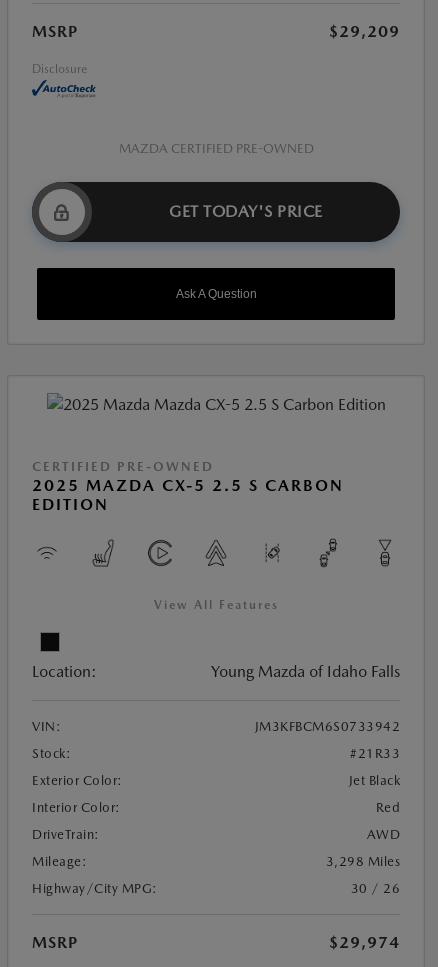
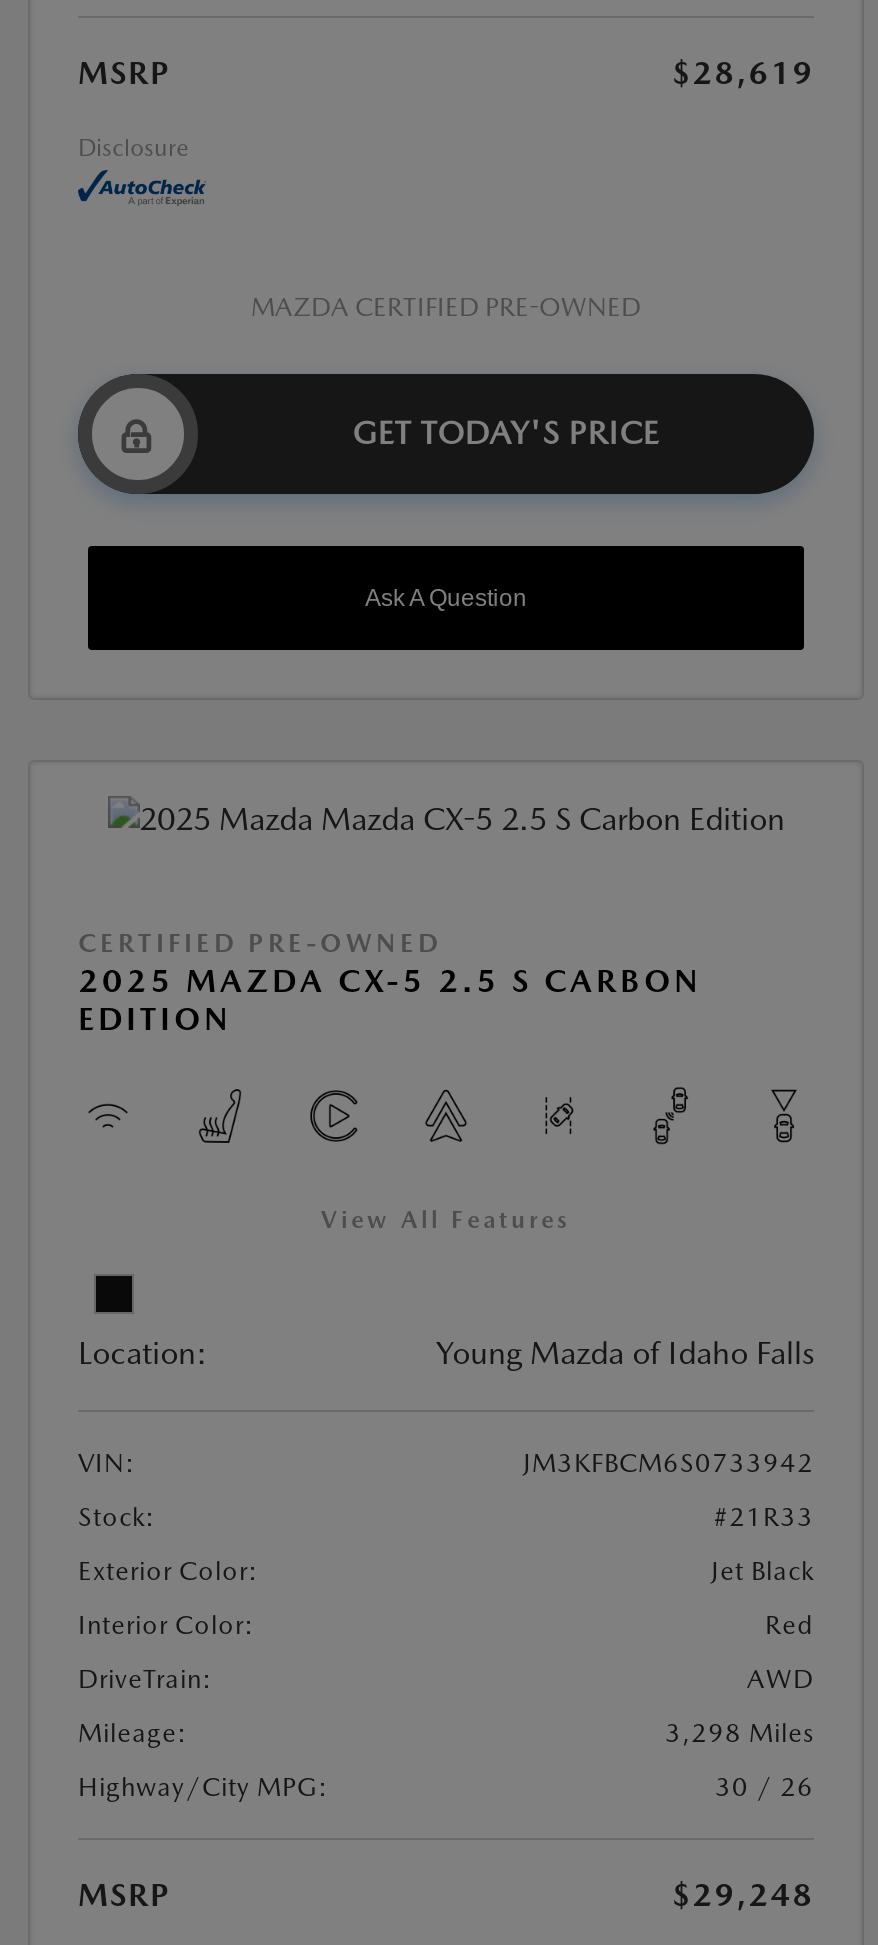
[329,22,400,41] $29,209 -> [672,54,814,92] $28,619
[329,933,400,952] $29,974 -> [672,1877,814,1915] $29,248

